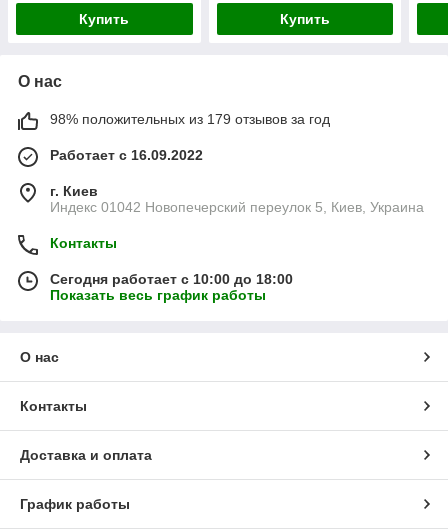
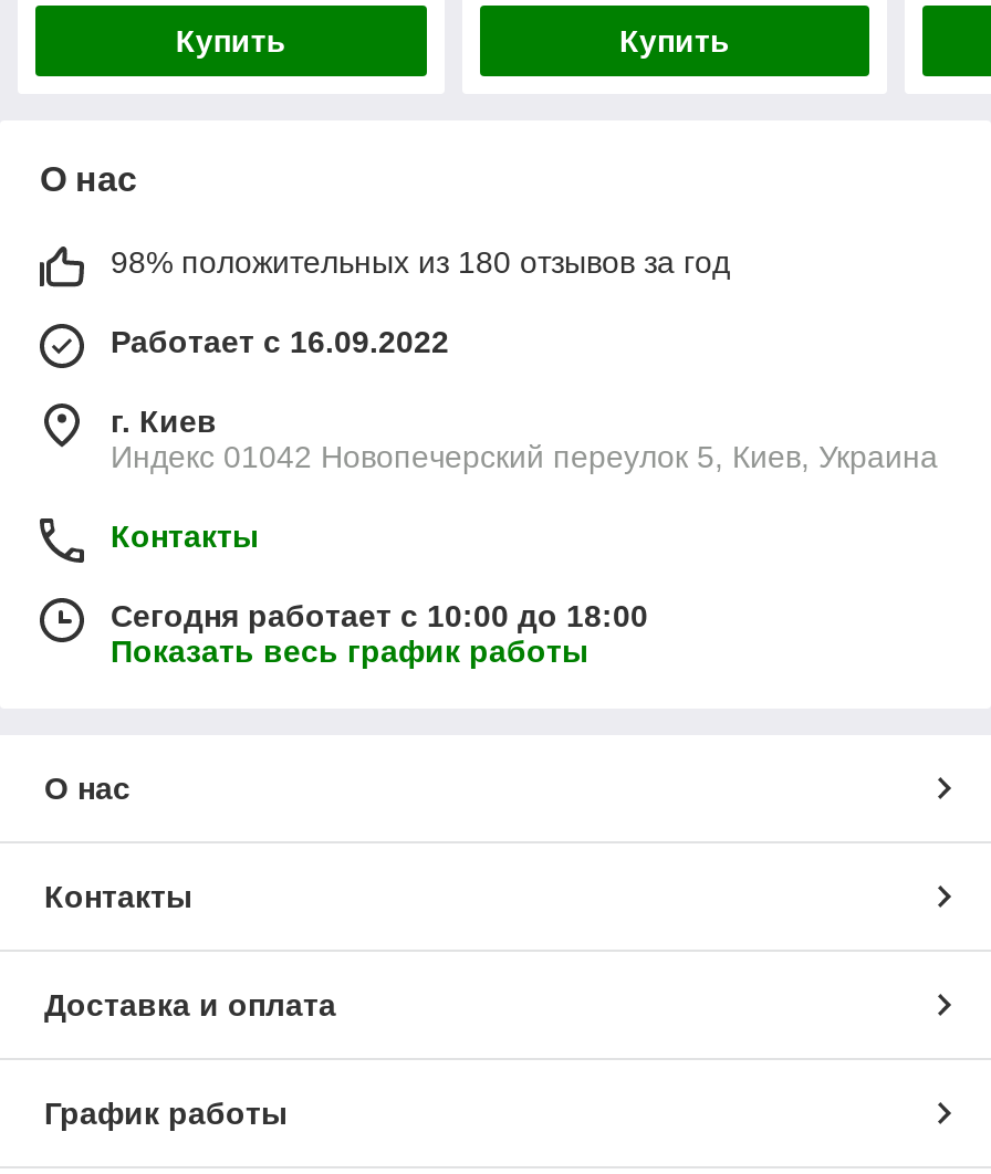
[50,111,330,127] 98% положительных из 179 отзывов за год -> [111,244,730,279] 98% положительных из 180 отзывов за год

